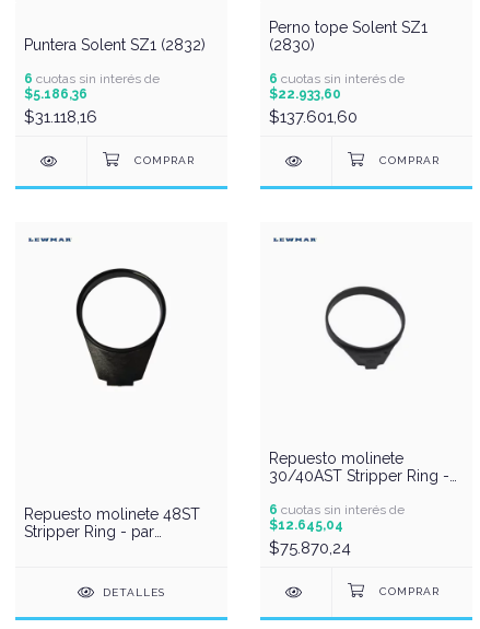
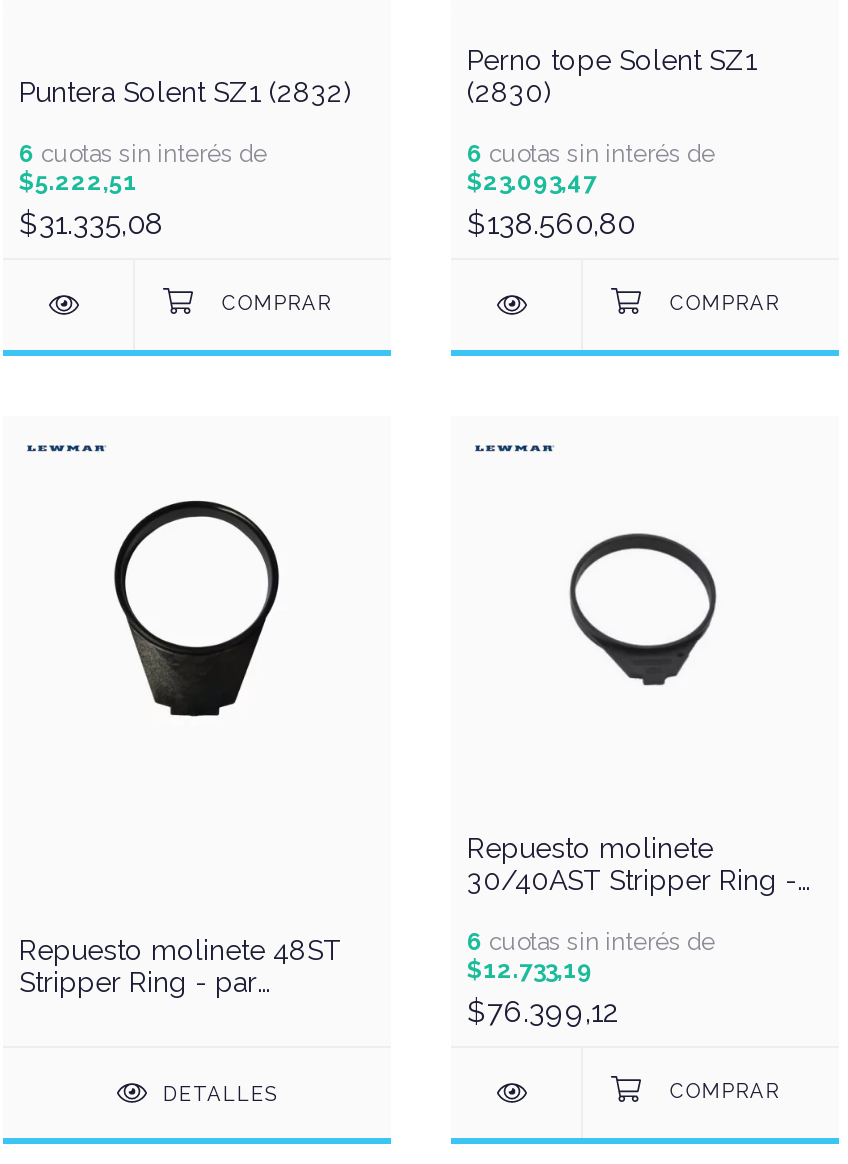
[24,86,87,102] $5.186,36 -> [19,168,137,196] $5.222,51
[269,86,341,102] $22.933,60 -> [467,168,597,196] $23.093,47
[24,107,97,127] $31.118,16 -> [19,206,163,242] $31.335,08
[269,107,358,127] $137.601,60 -> [467,206,635,242] $138.560,80
[269,517,343,533] $12.645,04 -> [467,956,593,984] $12.733,19
[269,538,351,558] $75.870,24 -> [467,994,619,1030] $76.399,12

